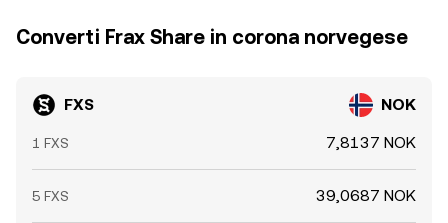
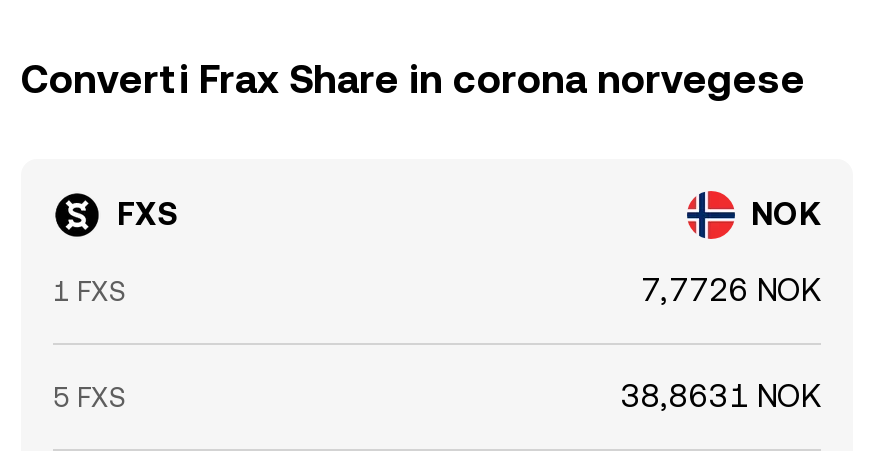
[326,133,416,152] 7,8137 NOK -> [641,271,821,309] 7,7726 NOK
[316,186,416,205] 39,0687 NOK -> [621,377,821,415] 38,8631 NOK

